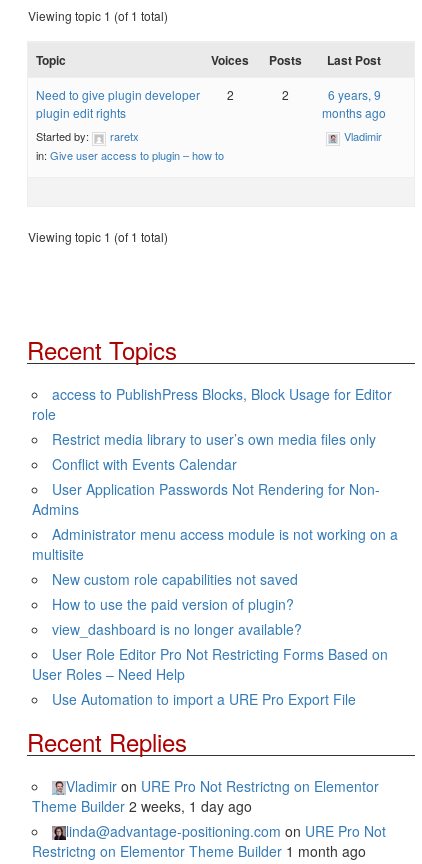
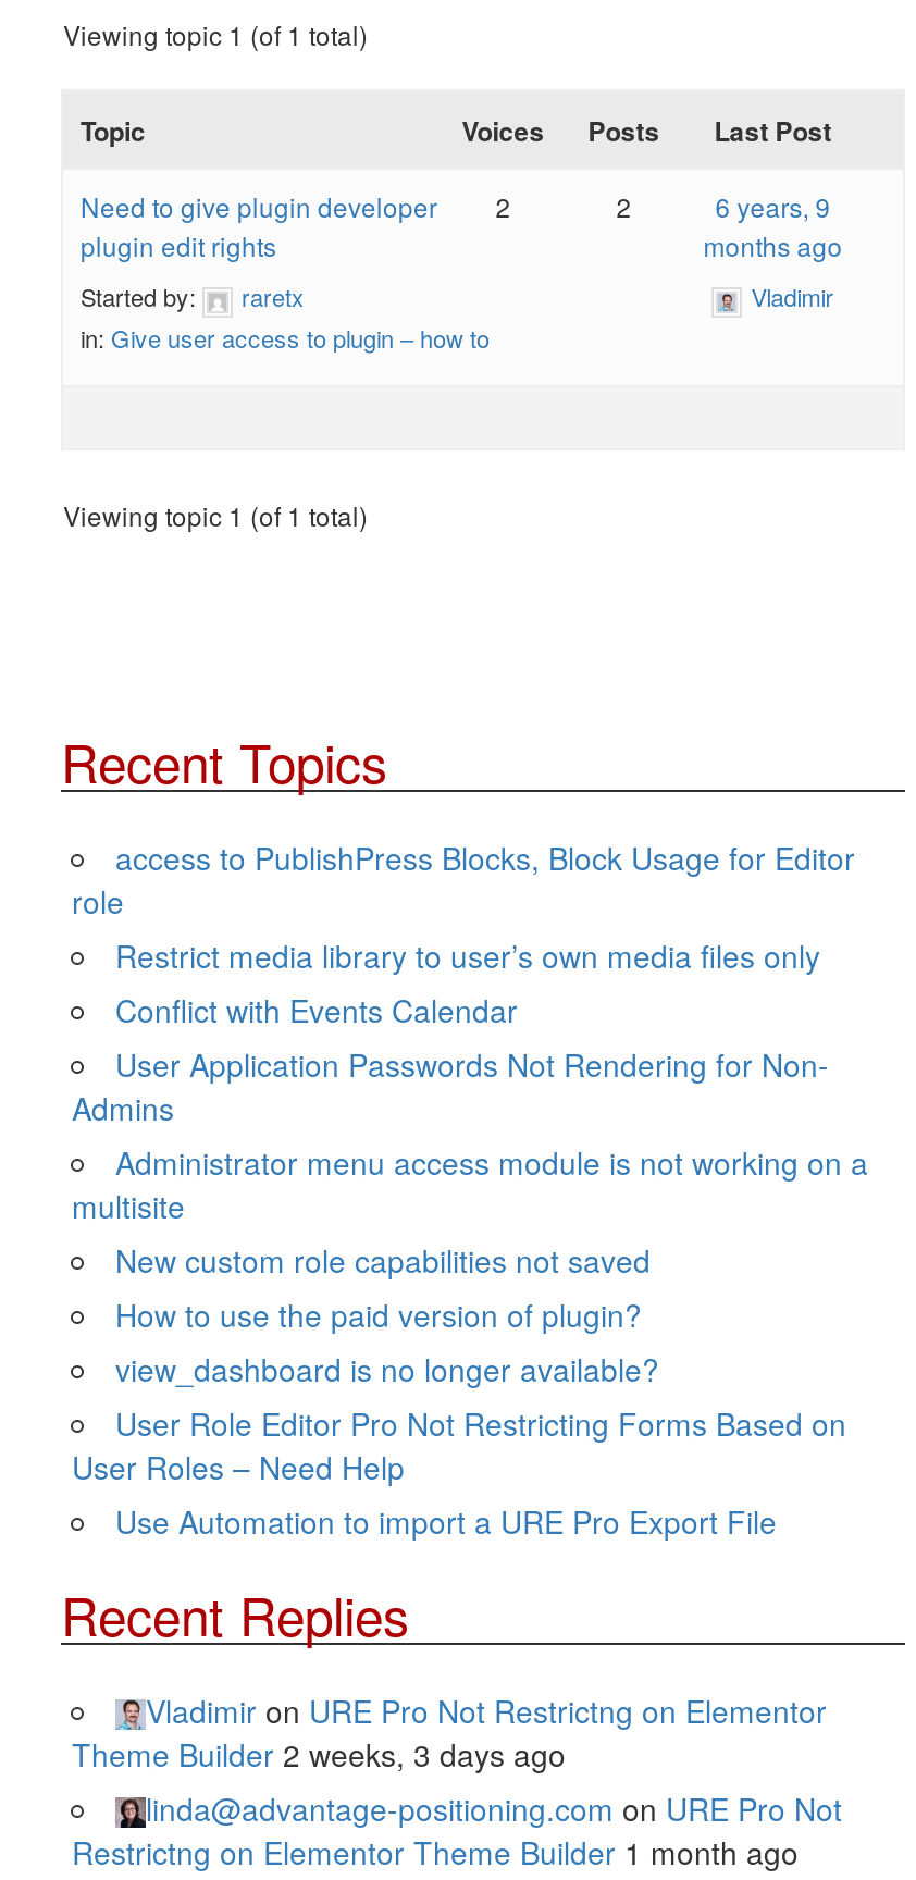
[32,795,252,815] Theme Builder 2 weeks, 1 day ago -> [72,1731,566,1774] Theme Builder 2 weeks, 3 days ago

